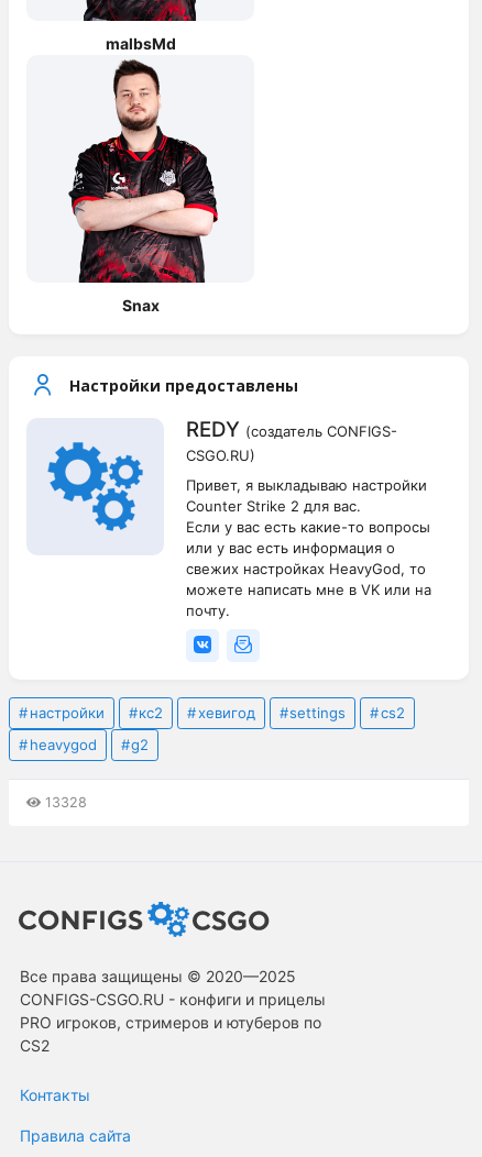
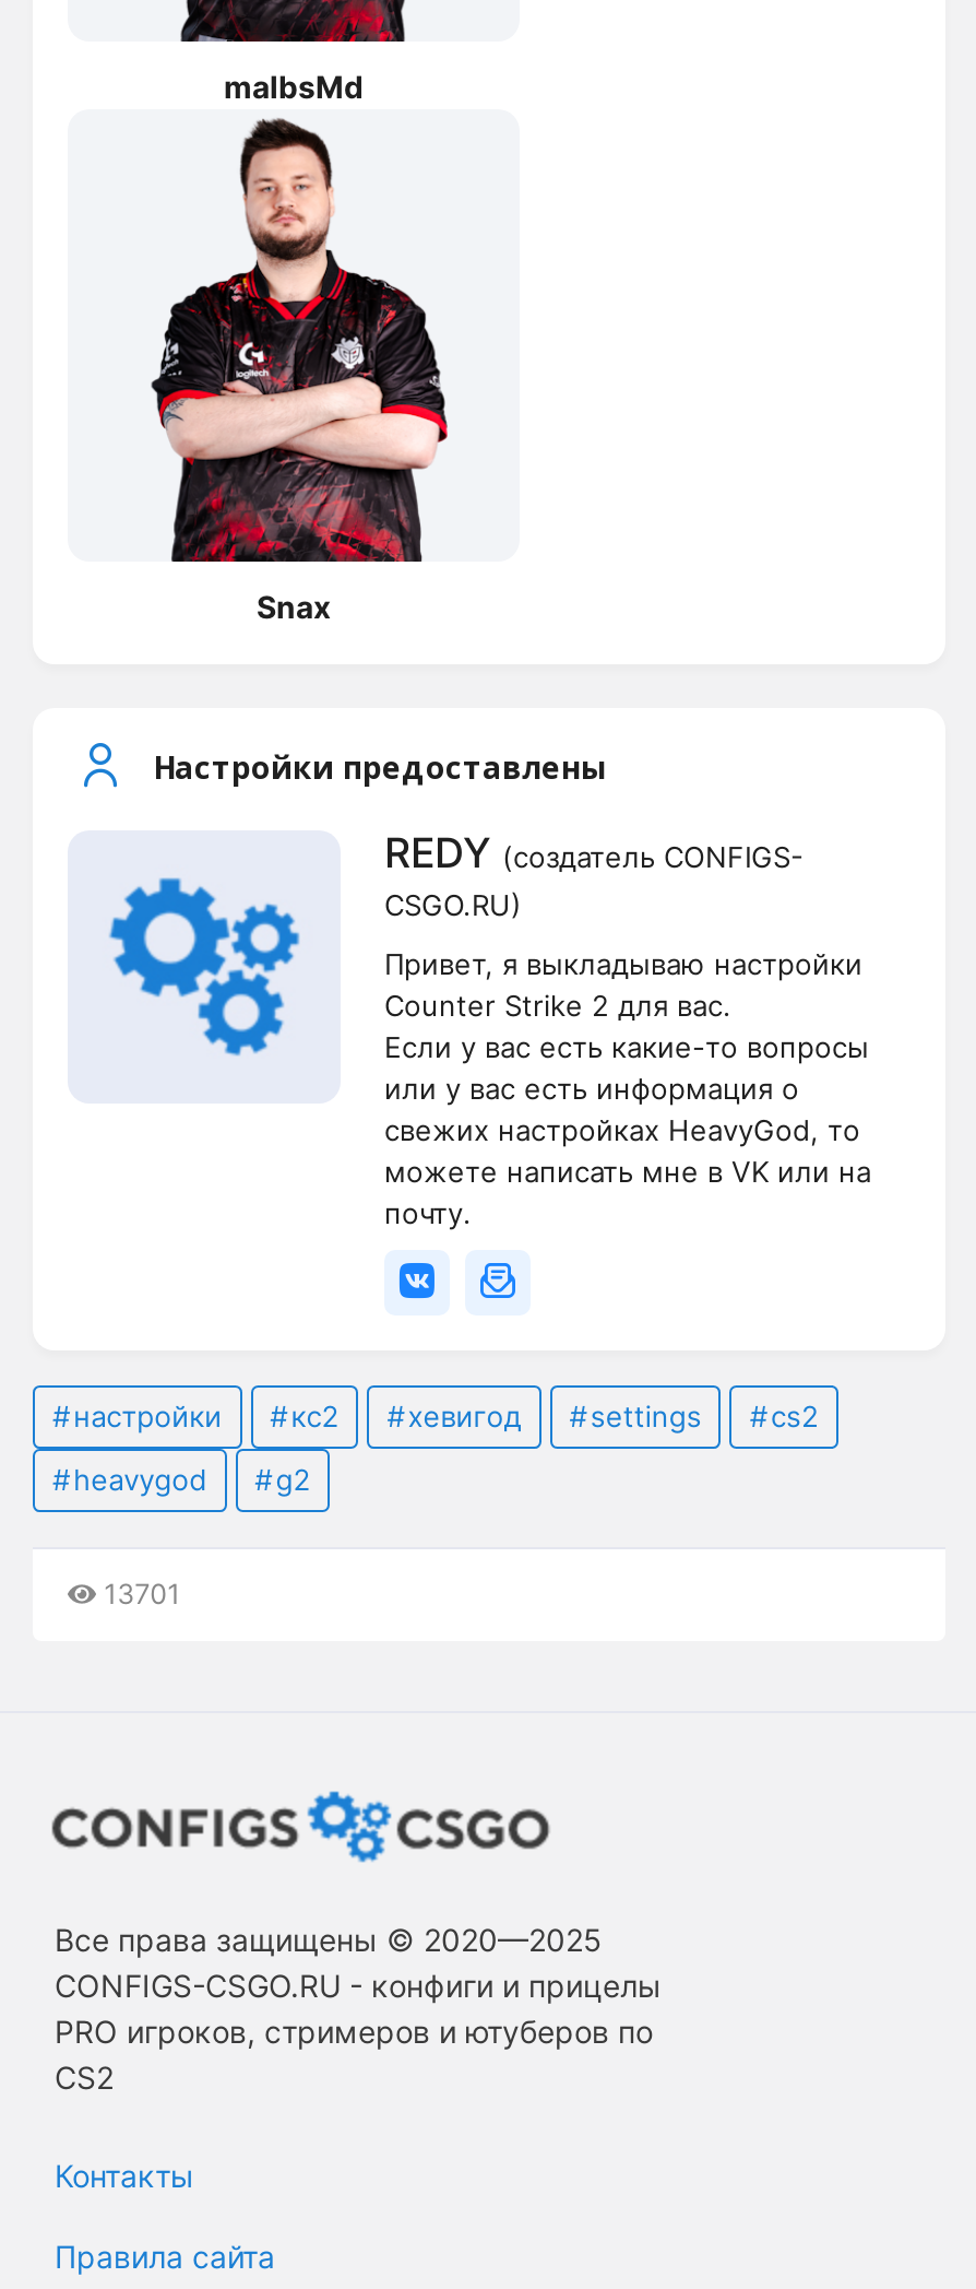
[40,794,86,811] 13328 -> [95,1578,180,1610] 13701

